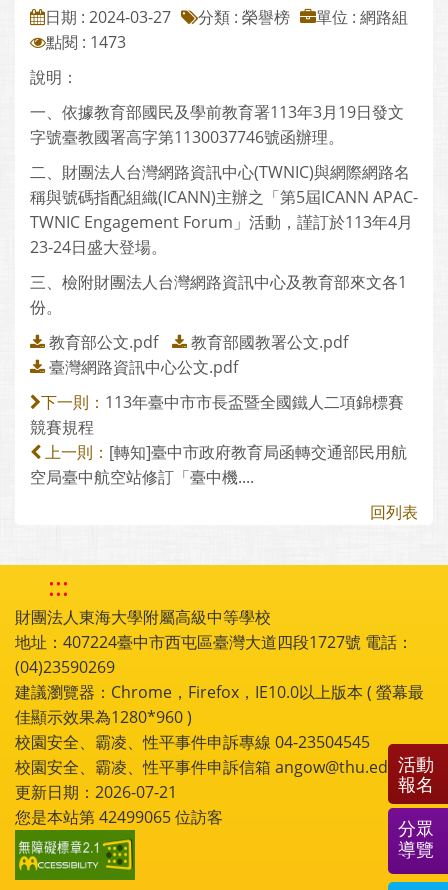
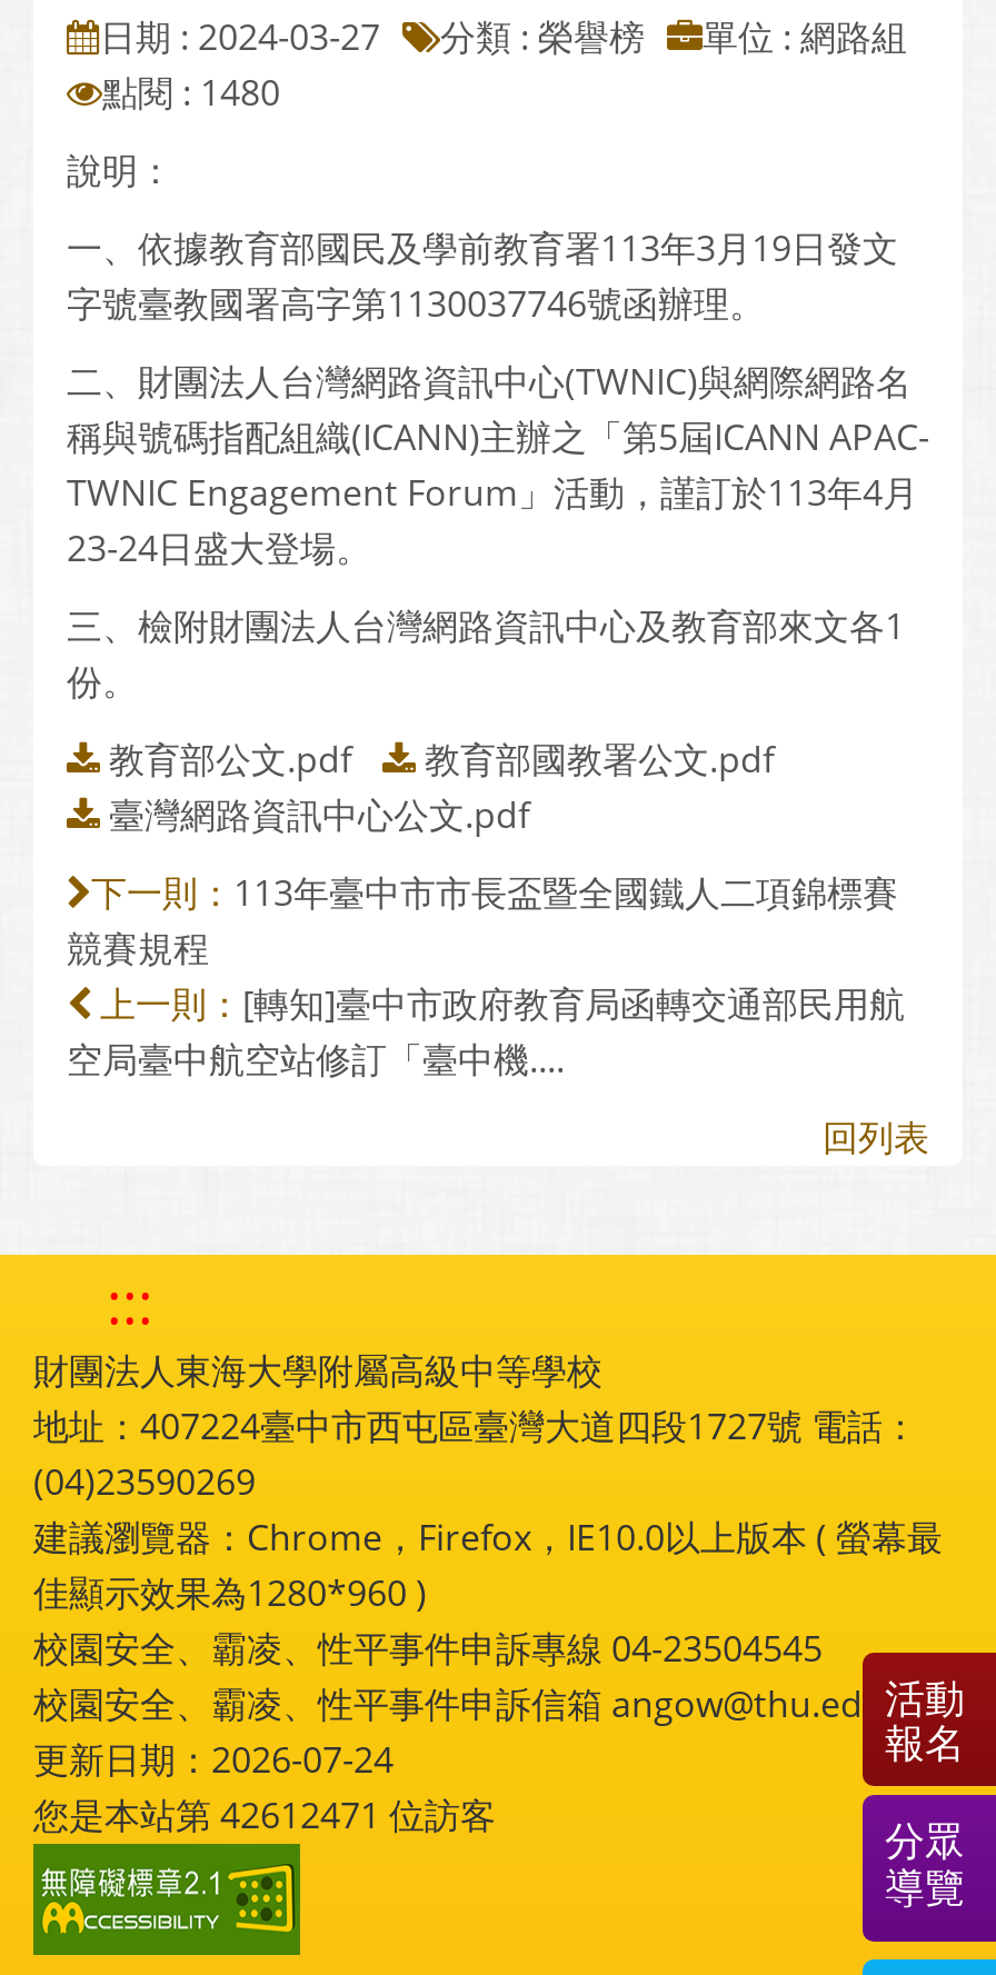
[46,31,126,53] 點閱 : 1473 -> [102,68,280,117] 點閱 : 1480
[15,781,177,803] 更新日期：2026-07-21 -> [33,1735,394,1784] 更新日期：2026-07-24
[15,806,223,828] 您是本站第42499065位訪客 -> [33,1791,496,1839] 您是本站第42612471位訪客

